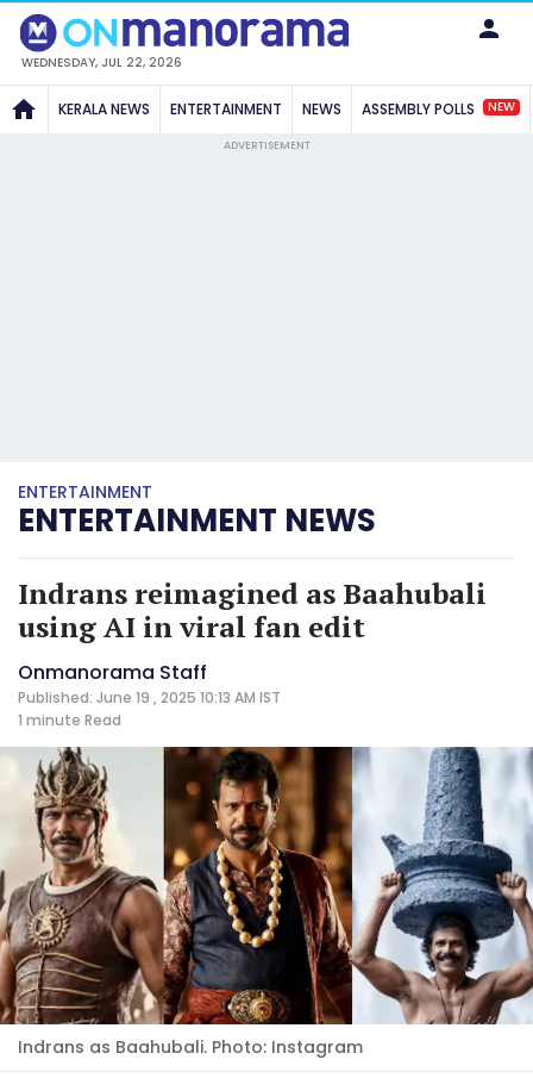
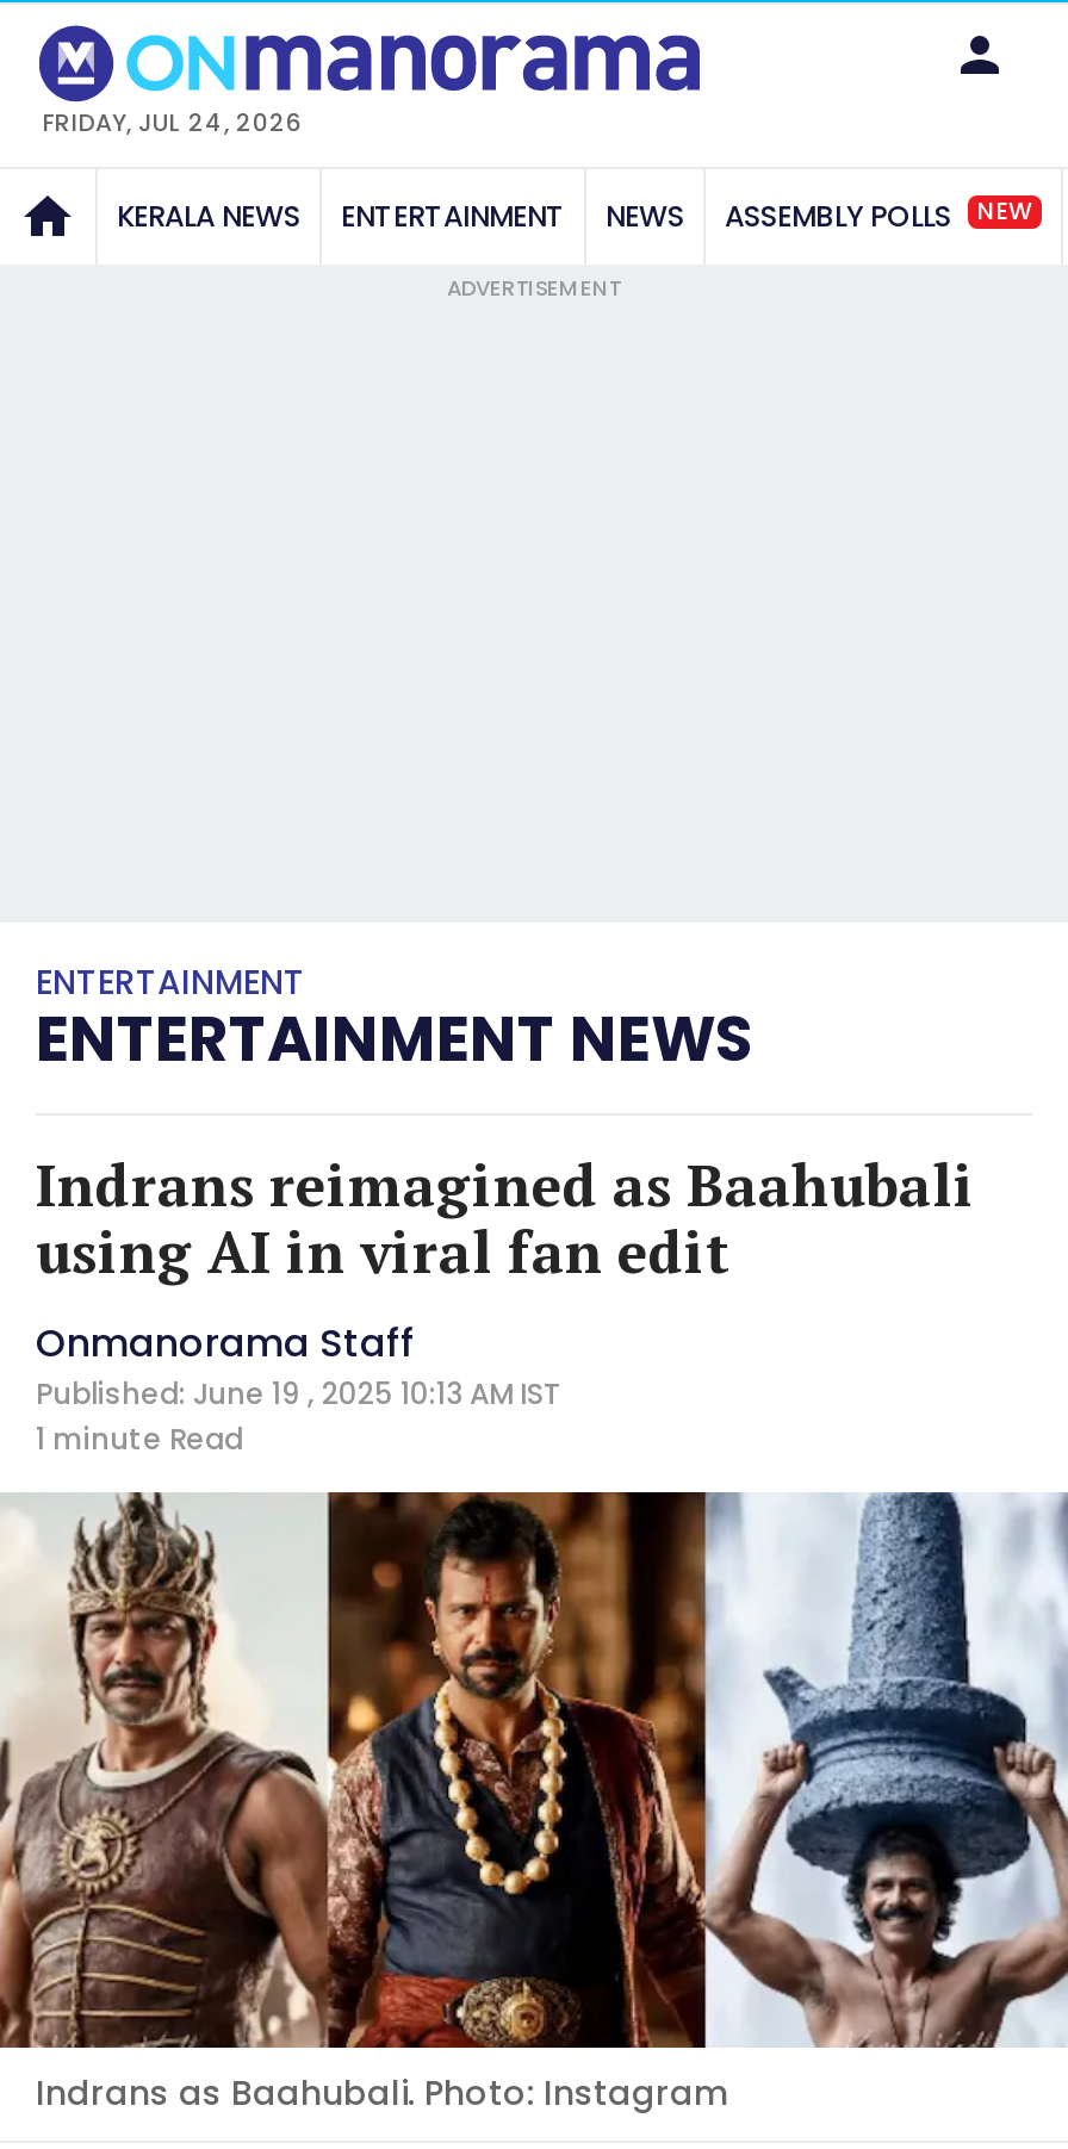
[21,53,182,71] WEDNESDAY, JUL 22, 2026 -> [43,104,303,140] FRIDAY, JUL 24, 2026

